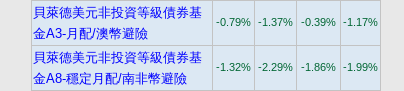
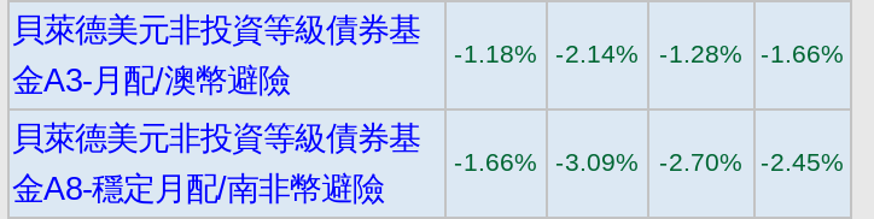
[216,16,293,28] -0.79% -1.37% -> [454,39,640,67] -1.18% -2.14%
[301,16,378,28] -0.39% -1.17% -> [659,39,845,67] -1.28% -1.66%
[216,61,293,73] -1.32% -2.29% -> [454,147,640,176] -1.66% -3.09%
[301,61,378,73] -1.86% -1.99% -> [659,147,845,176] -2.70% -2.45%

